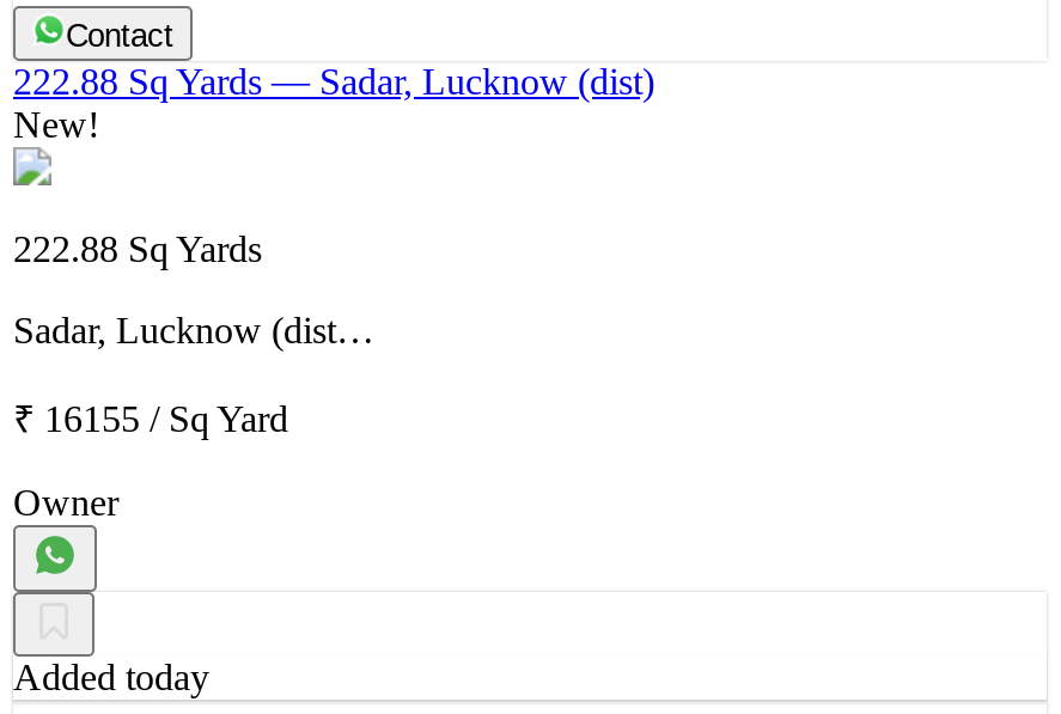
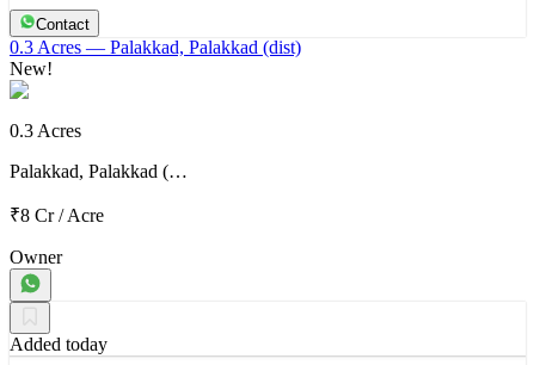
[13,62,654,103] 222.88 Sq Yards — Sadar, Lucknow (dist) -> [10,37,301,58] 0.3 Acres — Palakkad, Palakkad (dist)
[13,229,262,270] 222.88 Sq Yards -> [10,121,81,141] 0.3 Acres
[13,311,374,351] Sadar, Lucknow (dist… -> [10,162,188,182] Palakkad, Palakkad (…
[13,399,288,440] ₹ 16155 / Sq Yard -> [10,206,104,226] ₹8 Cr / Acre

